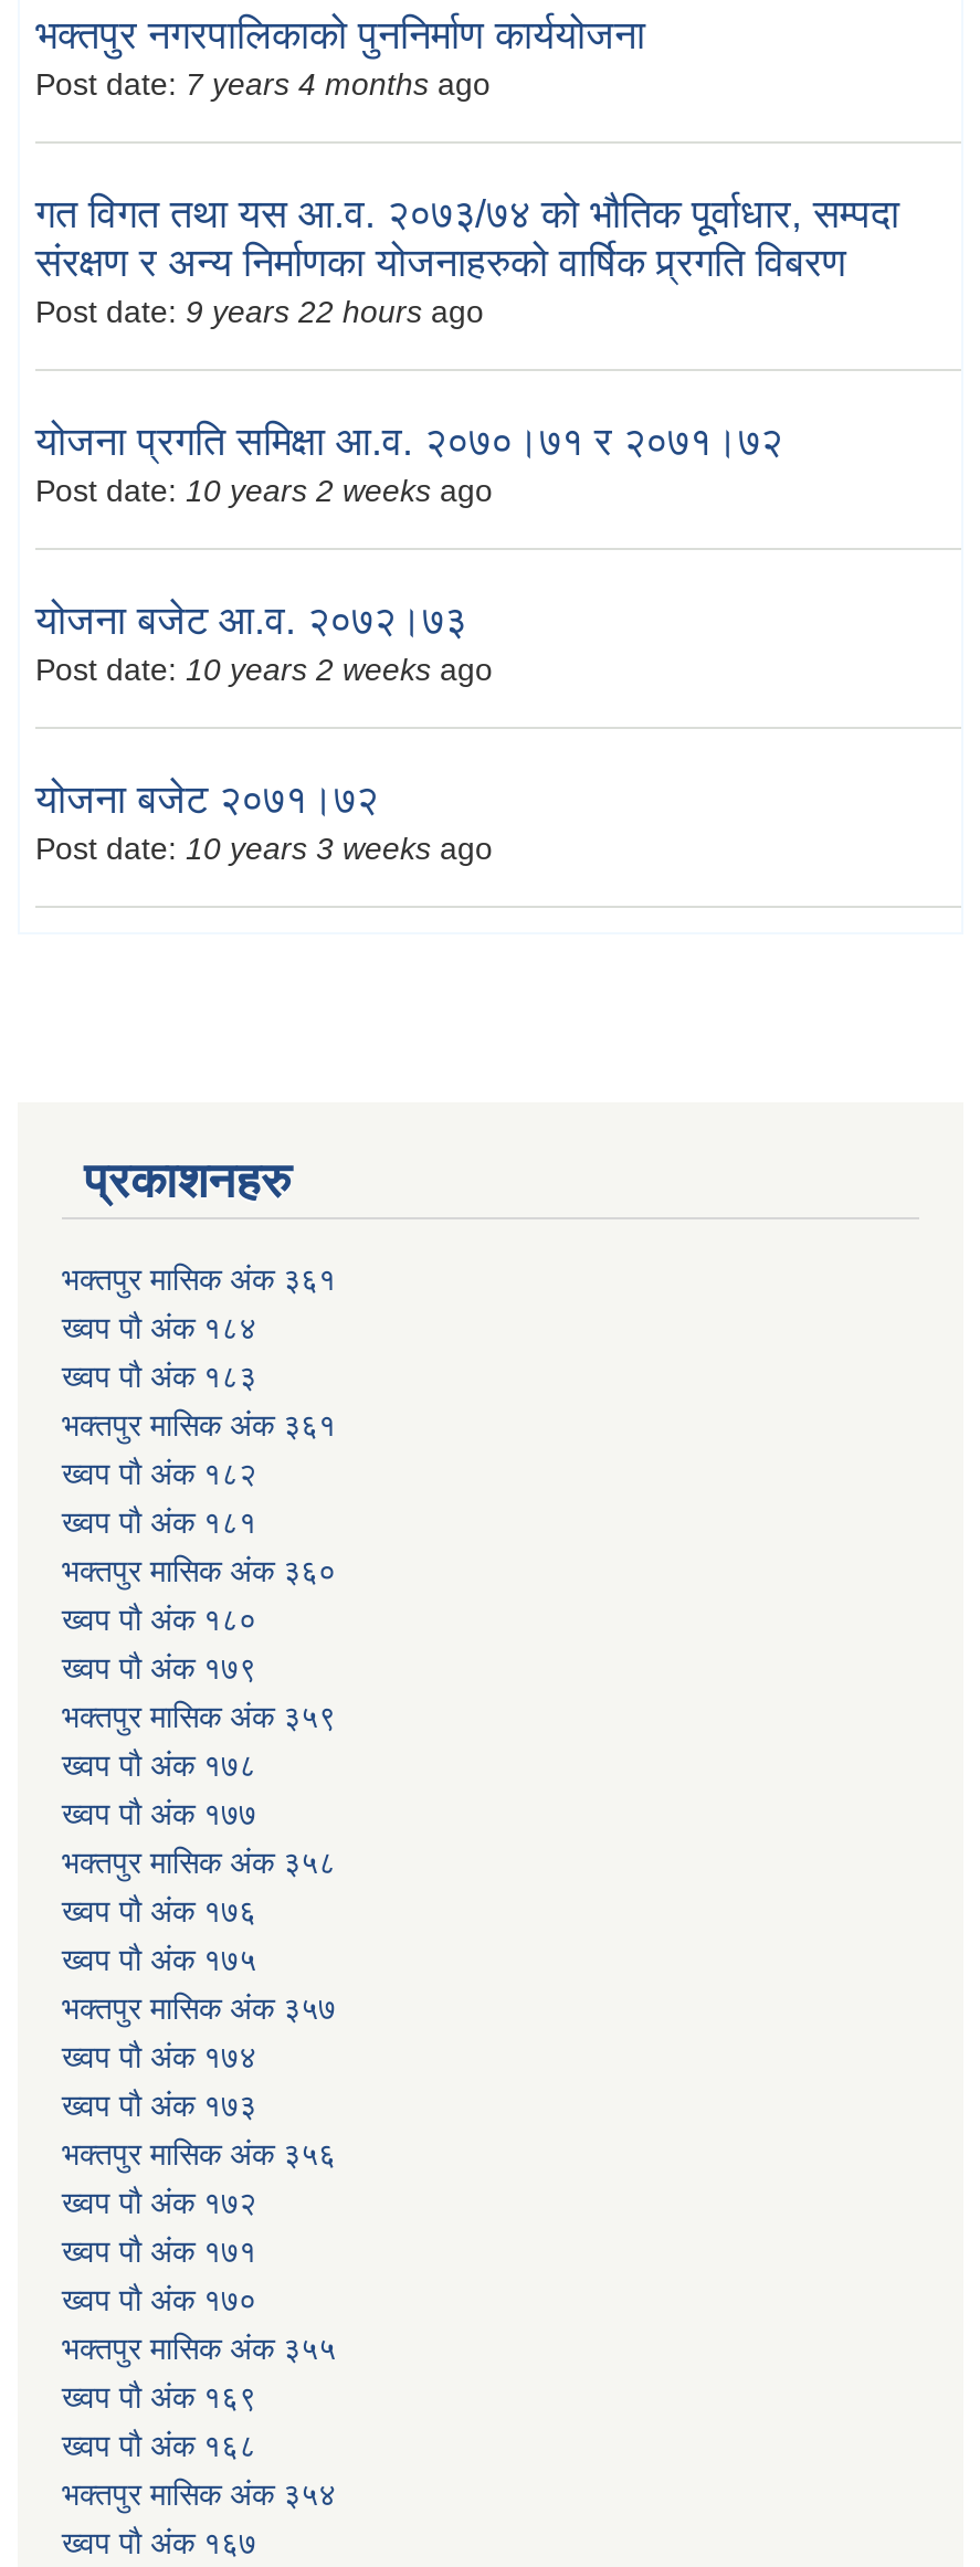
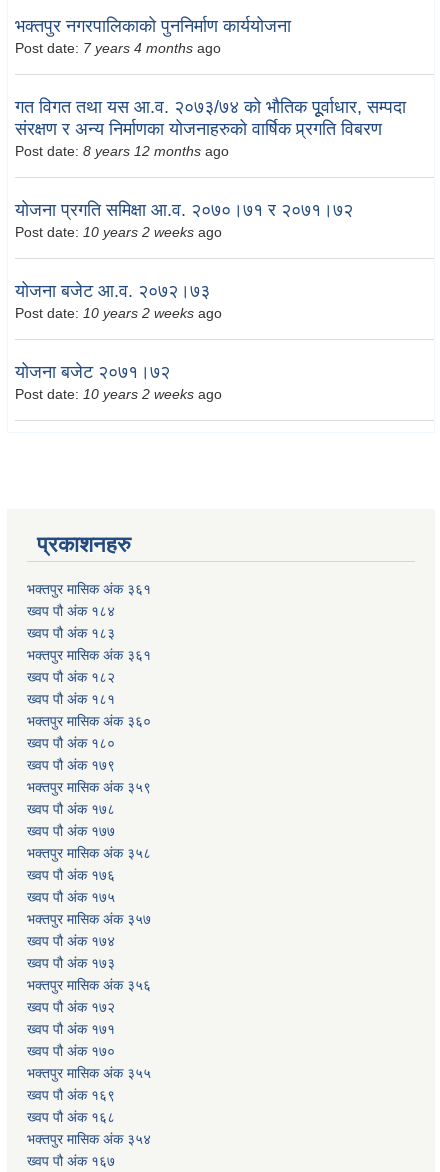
[35,295,484,330] Post date: 9 years 22 hours ago -> [15,143,229,159] Post date: 8 years 12 months ago
[35,832,493,867] Post date: 10 years 3 weeks ago -> [15,386,222,402] Post date: 10 years 2 weeks ago

